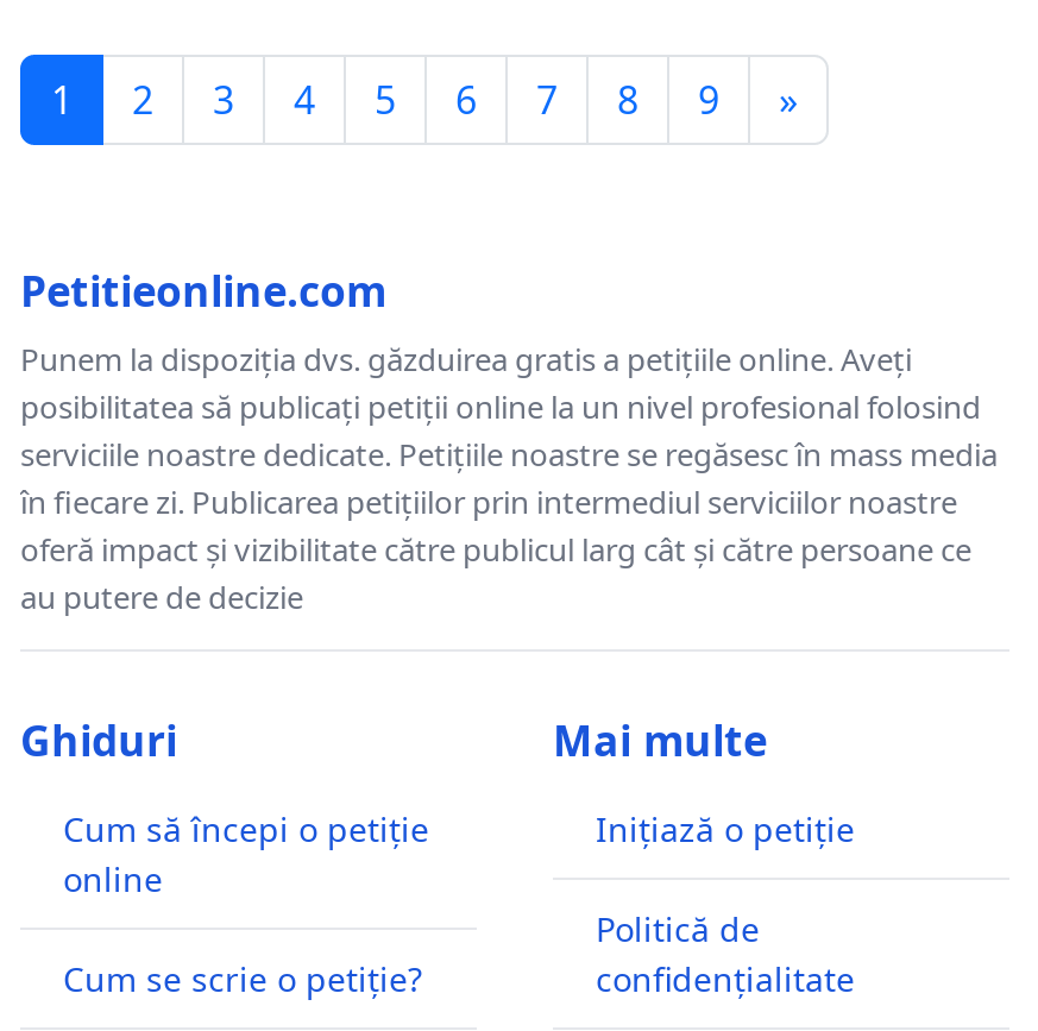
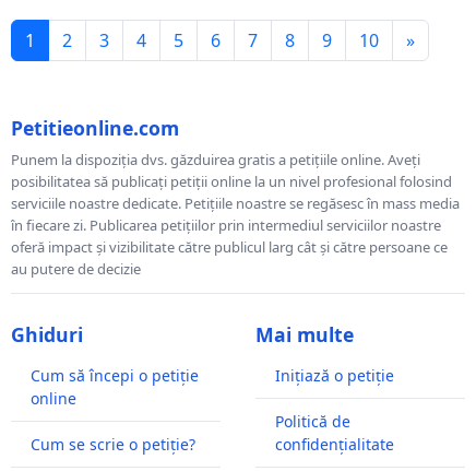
none -> [359,28,379,52] 10

